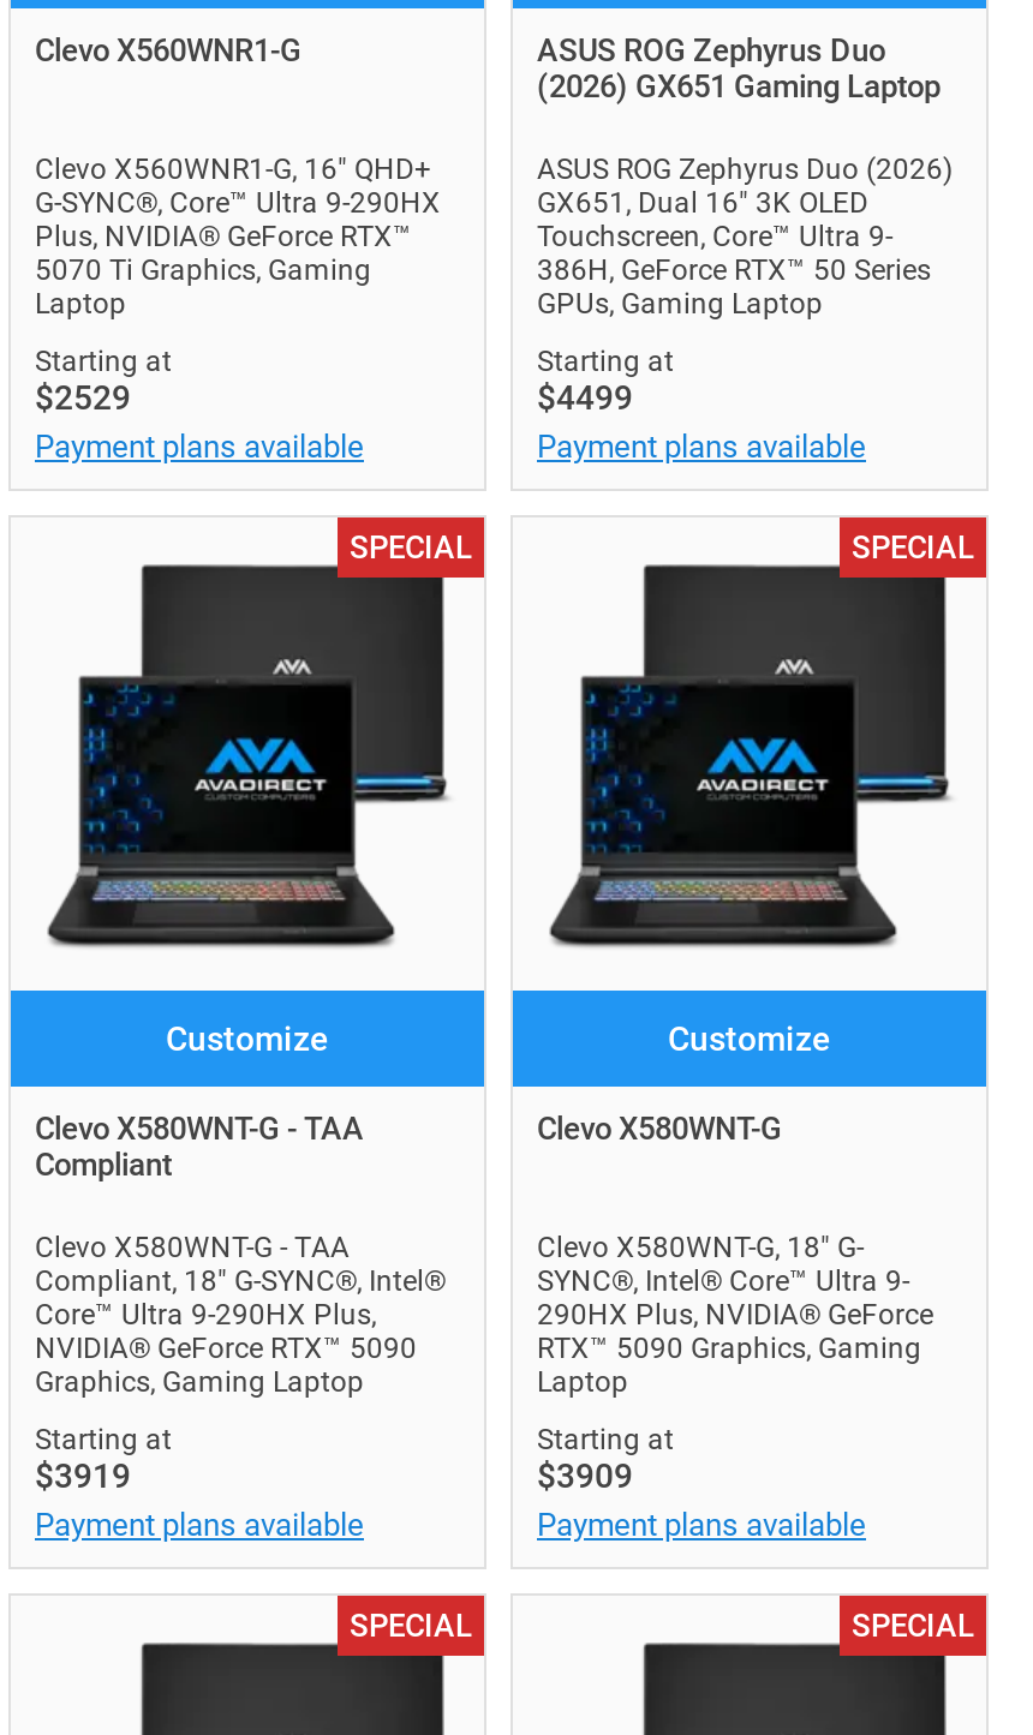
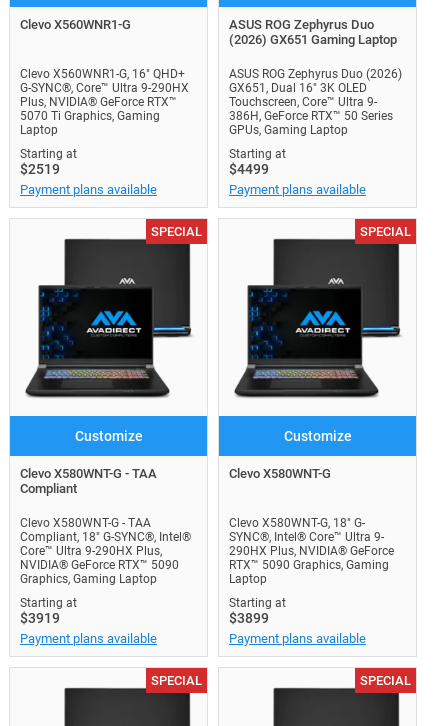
[35,378,131,417] $2529 -> [20,161,60,177] $2519
[537,1456,633,1495] $3909 -> [229,610,269,626] $3899

